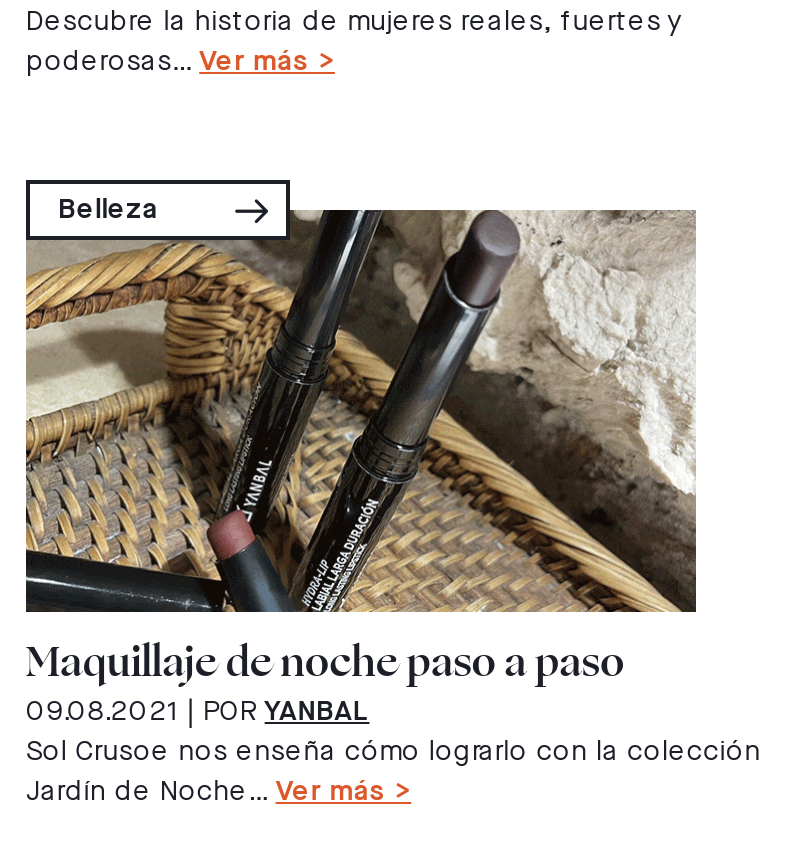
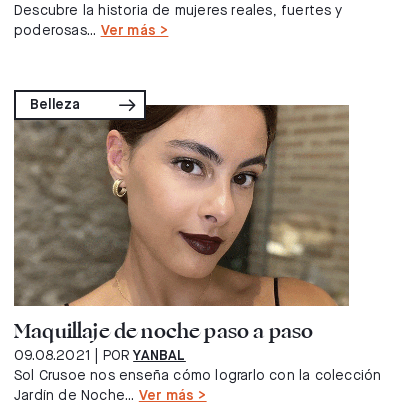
[24,208,698,614] [image] -> [13,104,350,307] [image]

